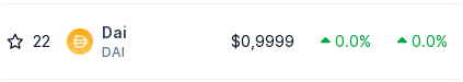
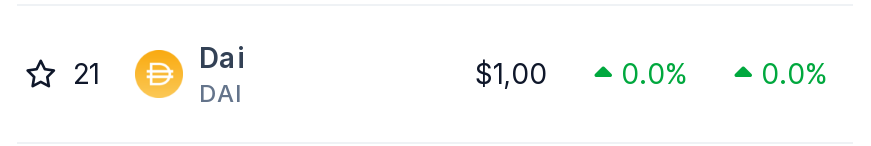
[33,32,50,50] 22 -> [73,56,99,90] 21
[231,32,294,50] $0,9999 -> [475,56,547,90] $1,00

